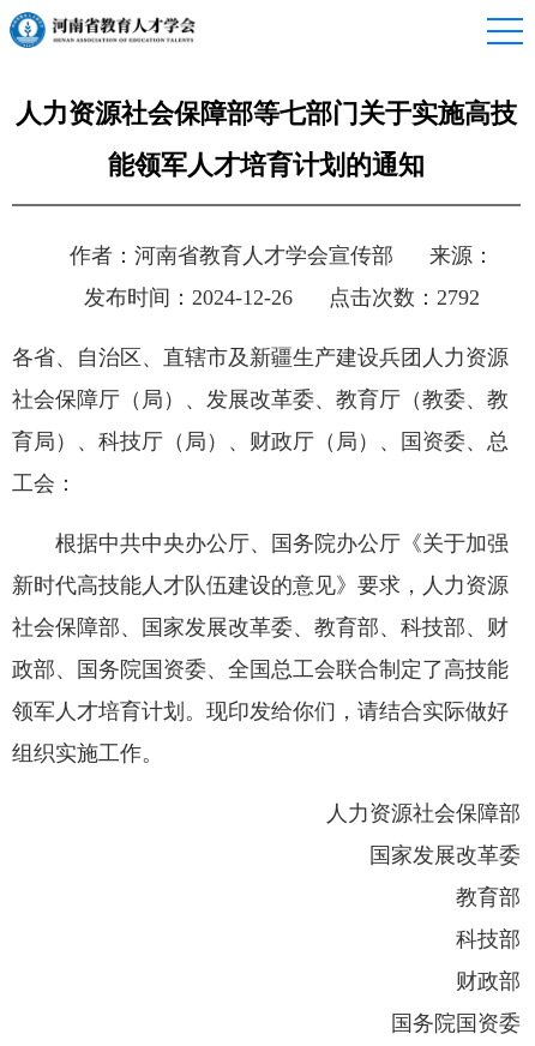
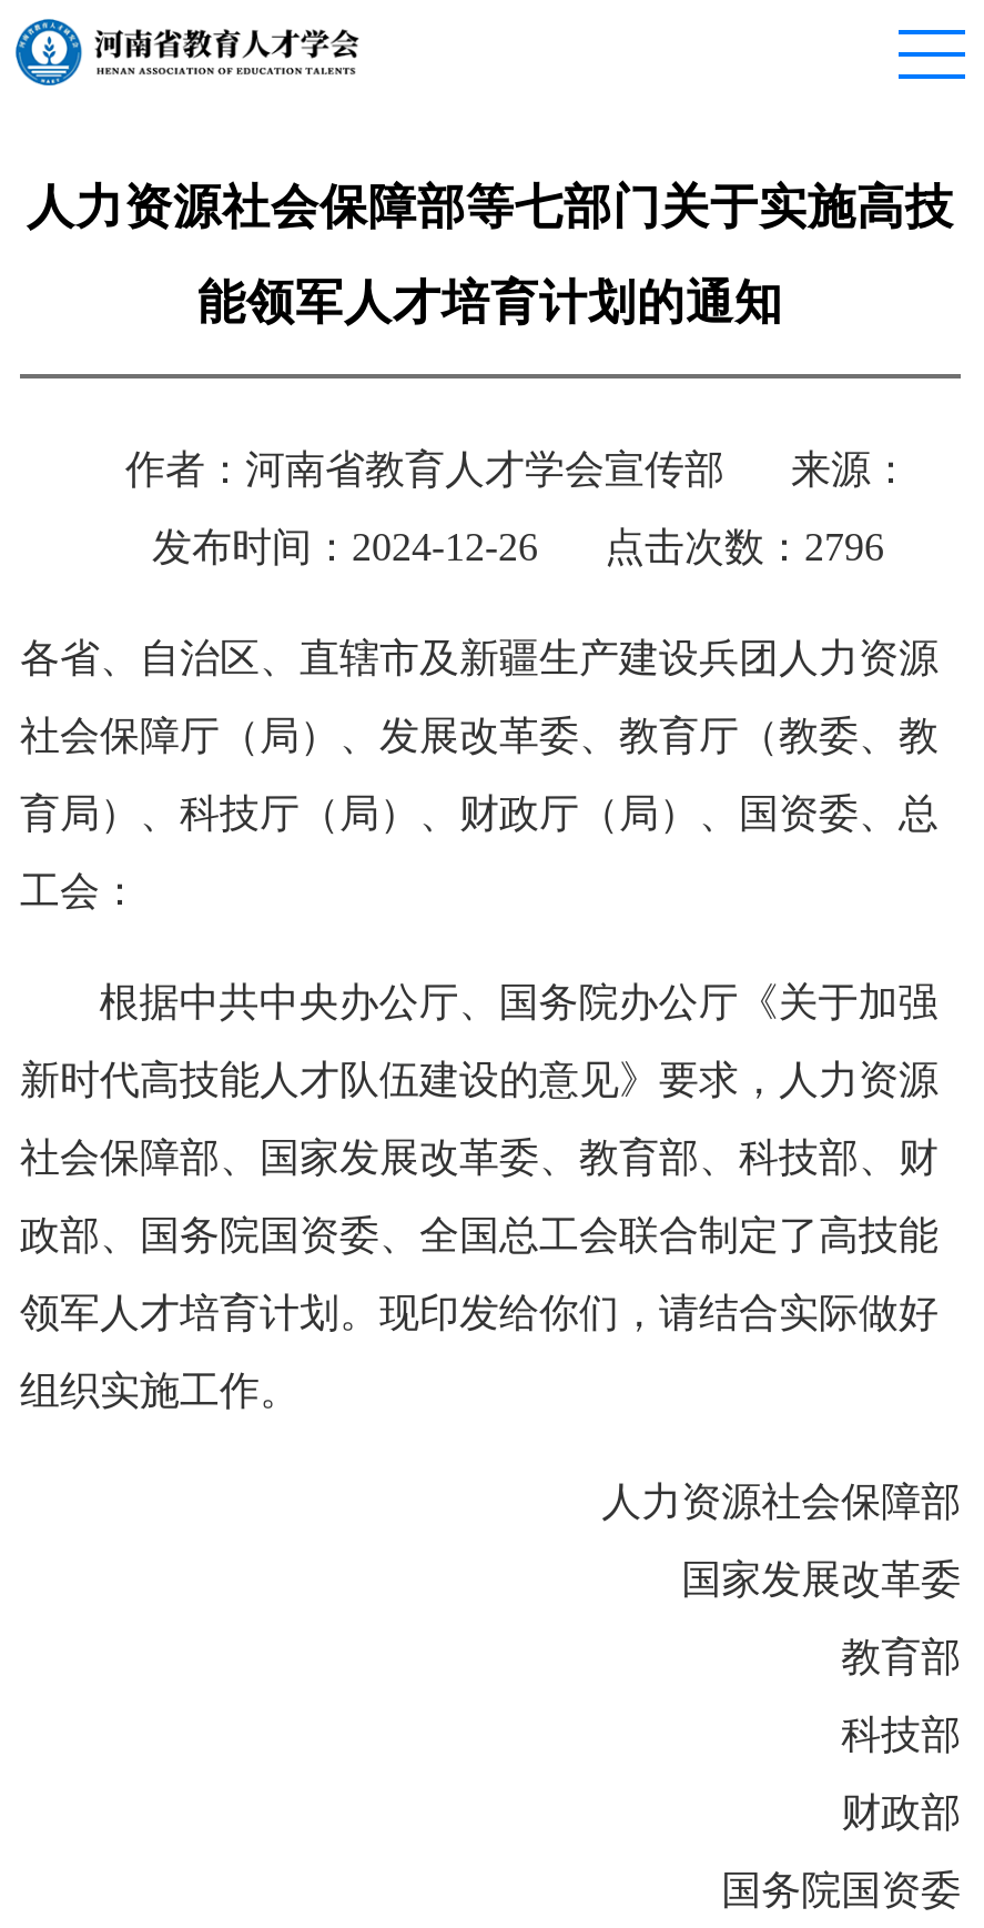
[83,285,479,309] 发布时间：2024-12-26 点击次数：2792 -> [152,525,884,569] 发布时间：2024-12-26 点击次数：2796

